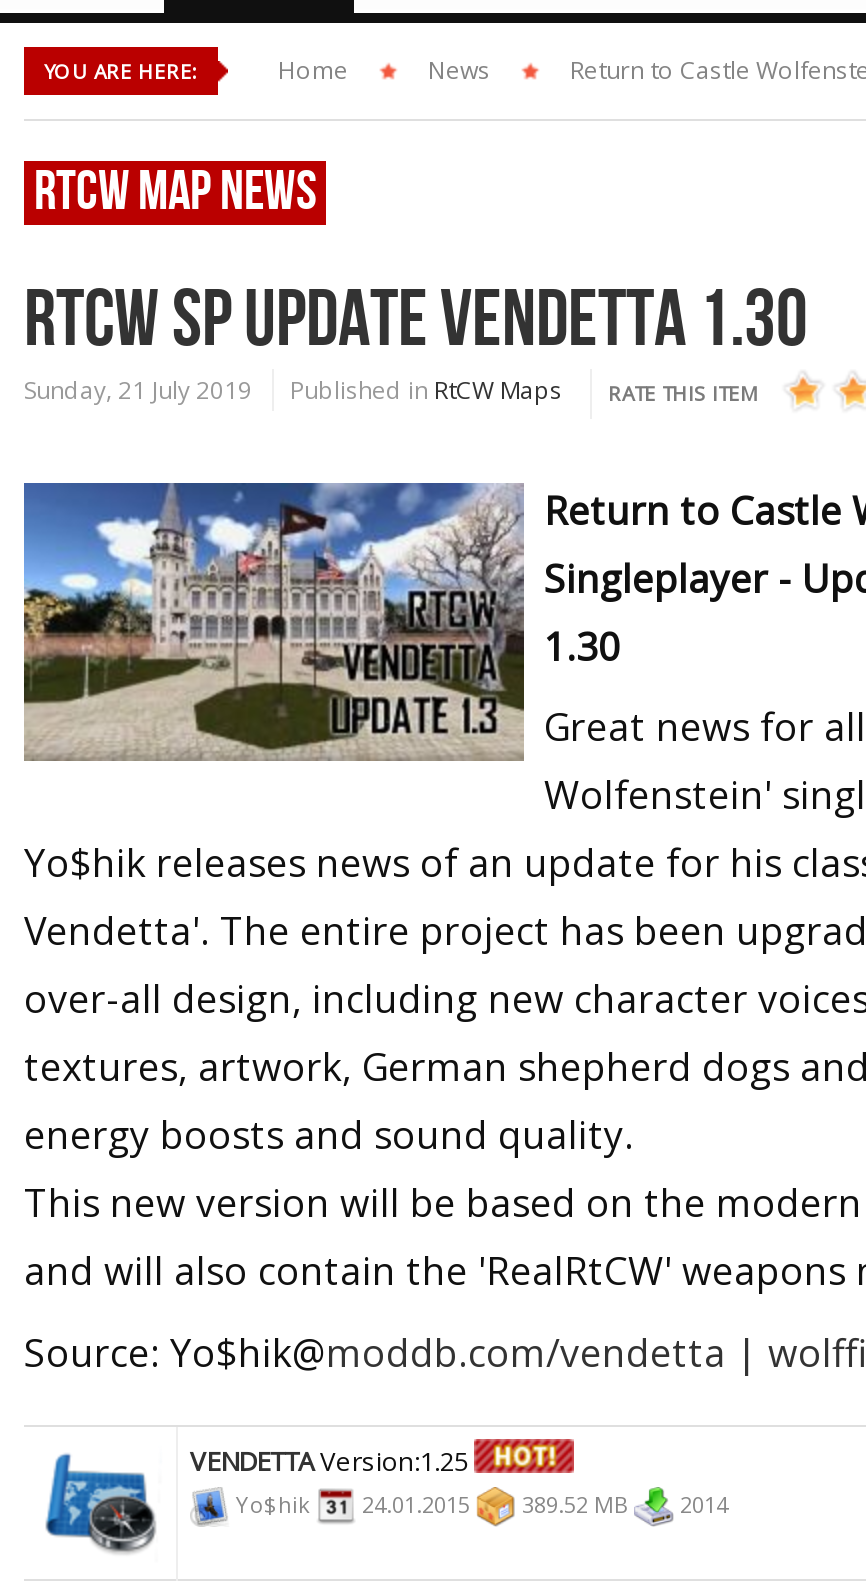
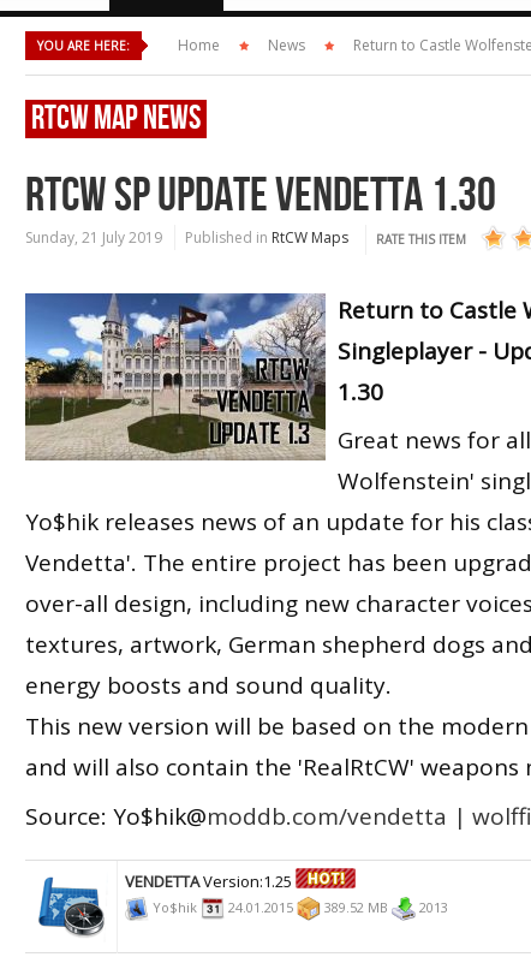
[230,1489,728,1519] Yo$hik 24.01.2015 389.52 MB 2014 -> [149,898,448,916] Yo$hik 24.01.2015 389.52 MB 2013

